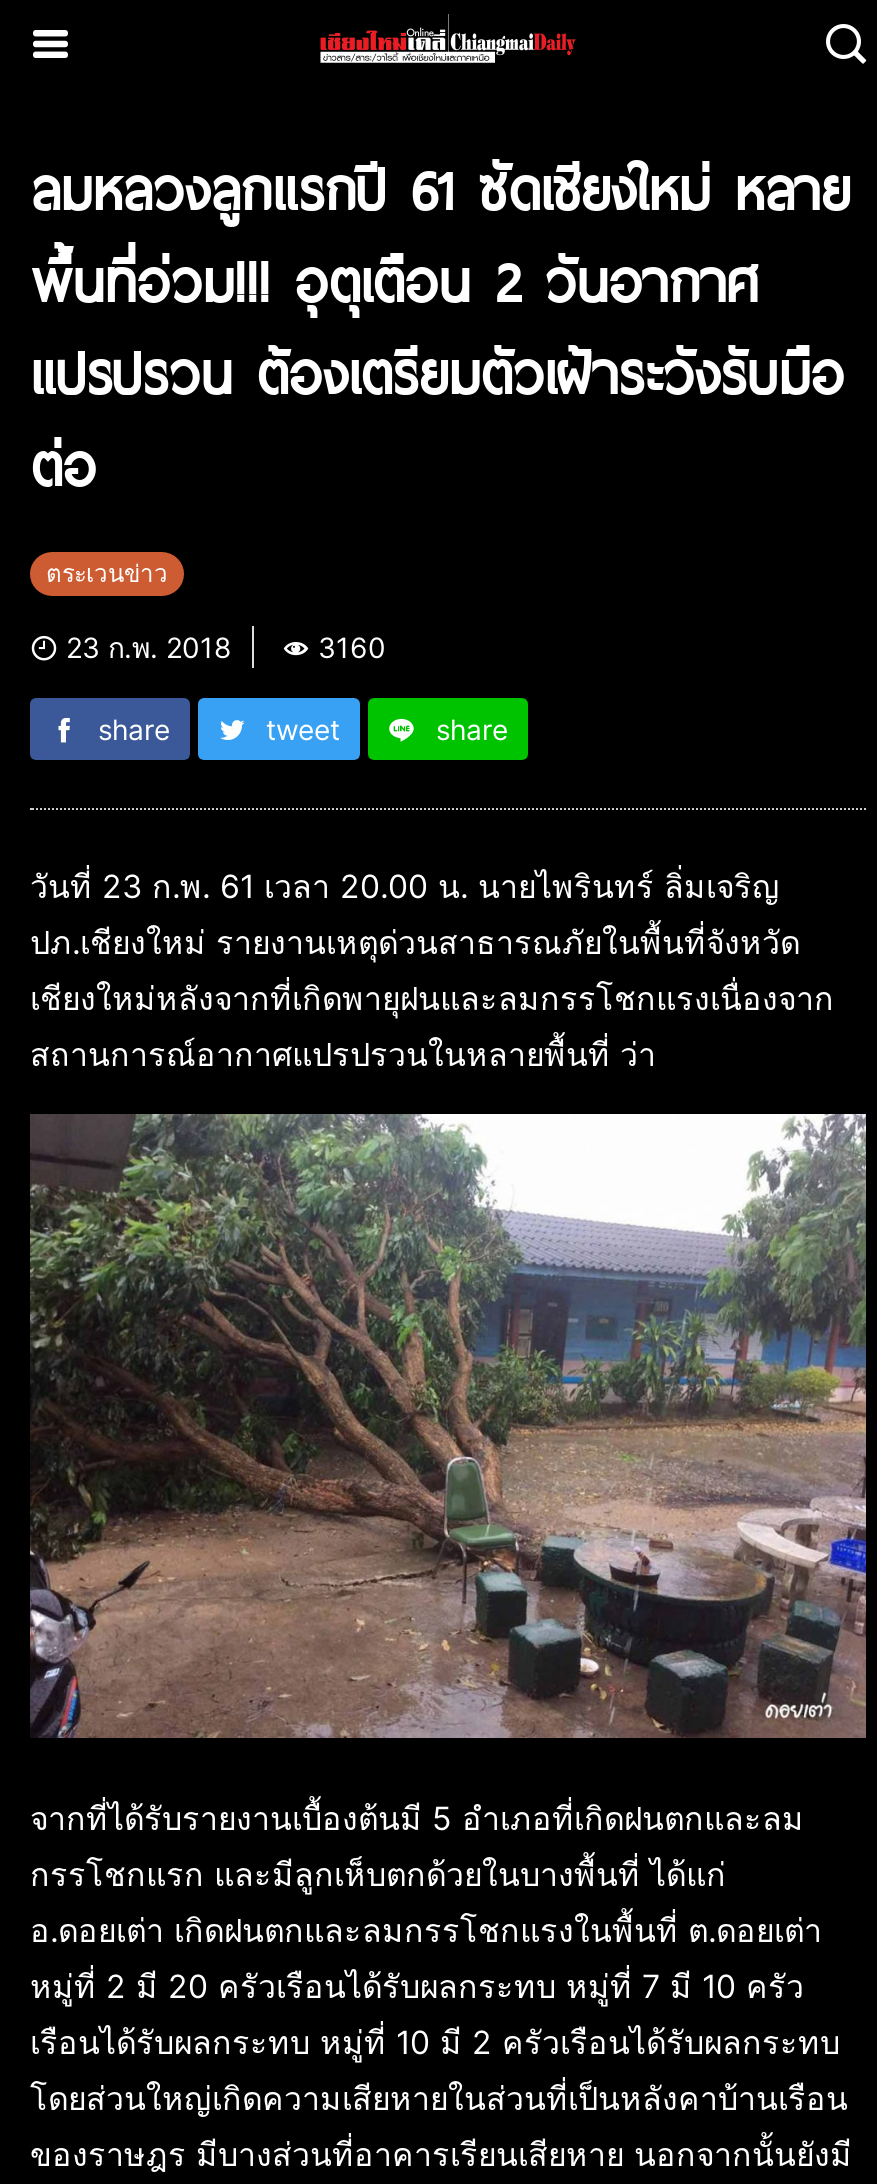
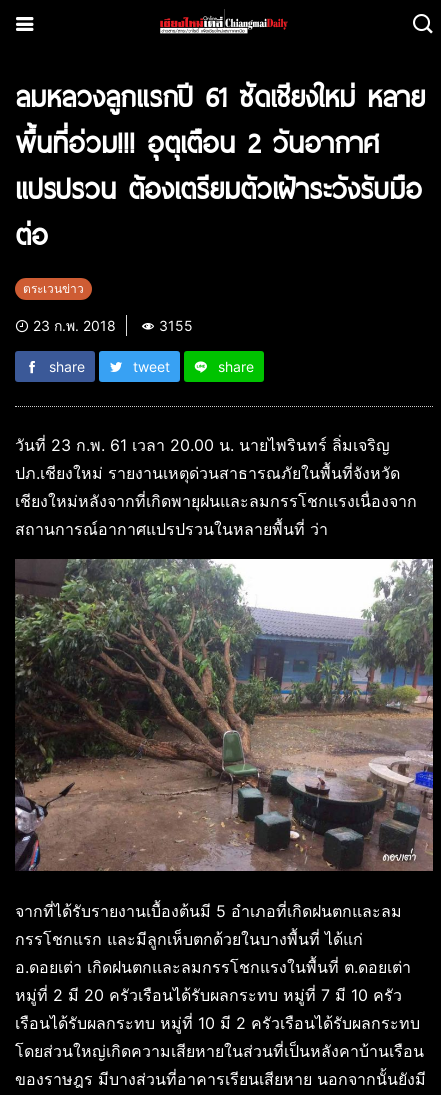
[310,630,386,664] 3160 -> [155,317,193,334] 3155

